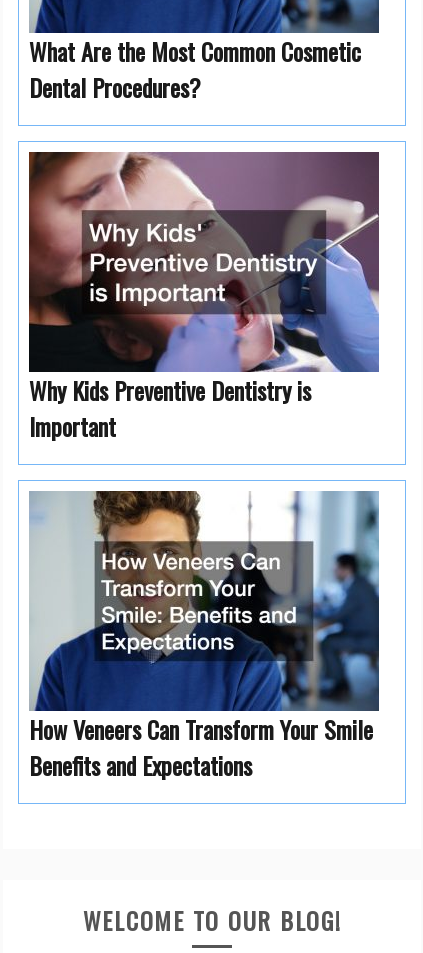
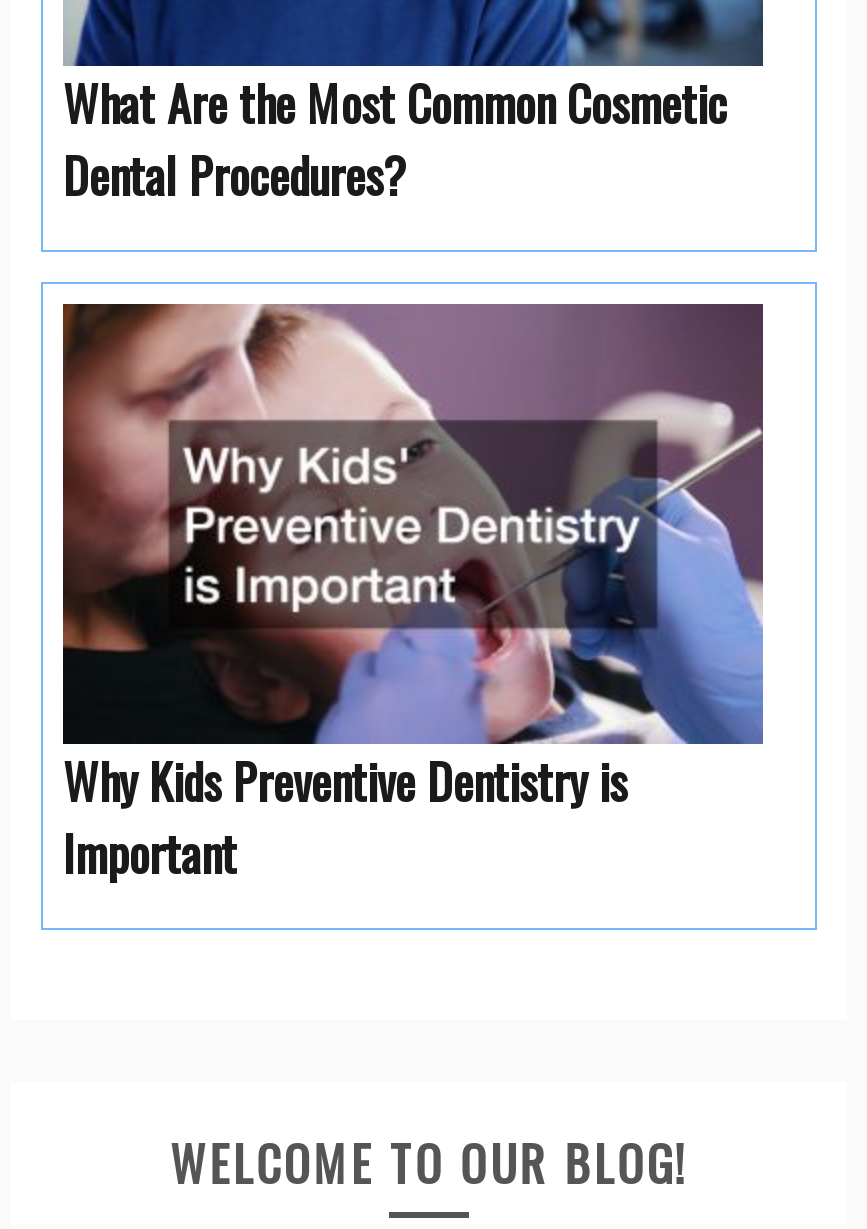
[29,490,380,783] [image] | How Veneers Can Transform Your Smile | Benefits and Expectations -> none

